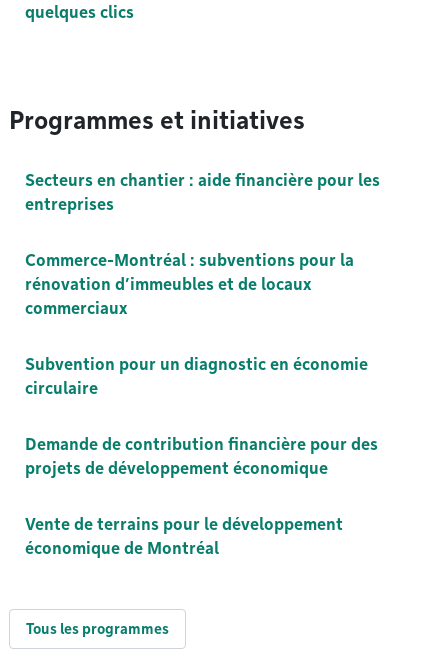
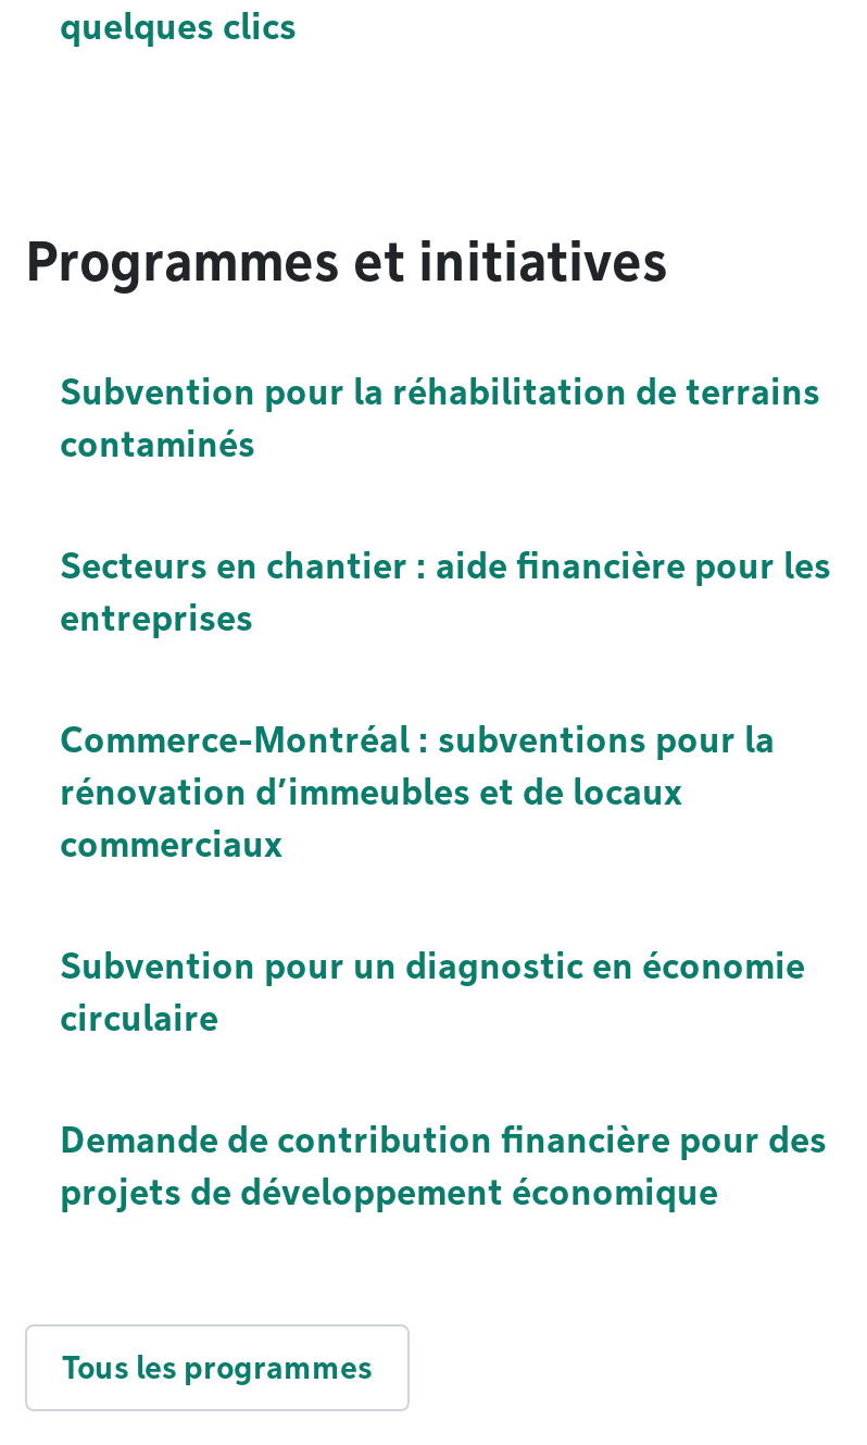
none -> [60,372,820,465] Subvention pour la réhabilitation de terrains | contaminés
moved [25,171,380,478] -> [60,546,831,1213]: Secteurs en chantier : aide financière pour les | entreprises | Commerce-Montréal : subventions pour la | ... | Demande de contribution financière pour des | projets de développement économique
[25,515,343,558] Vente de terrains pour le développement | économique de Montréal -> none

